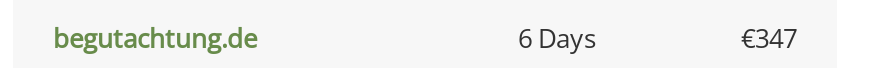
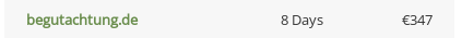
[518,20,596,56] 6 Days -> [280,10,323,29] 8 Days

